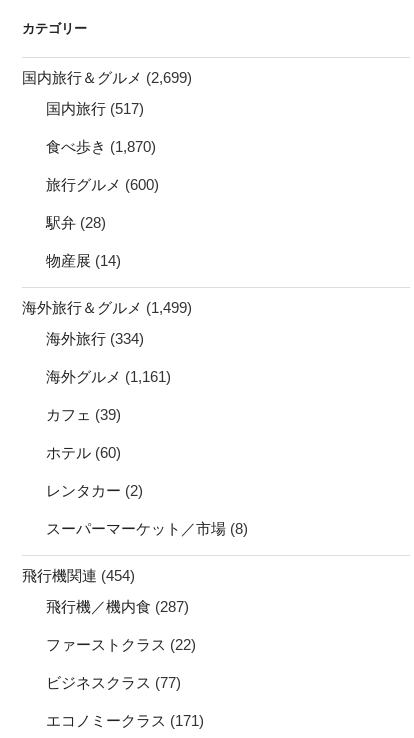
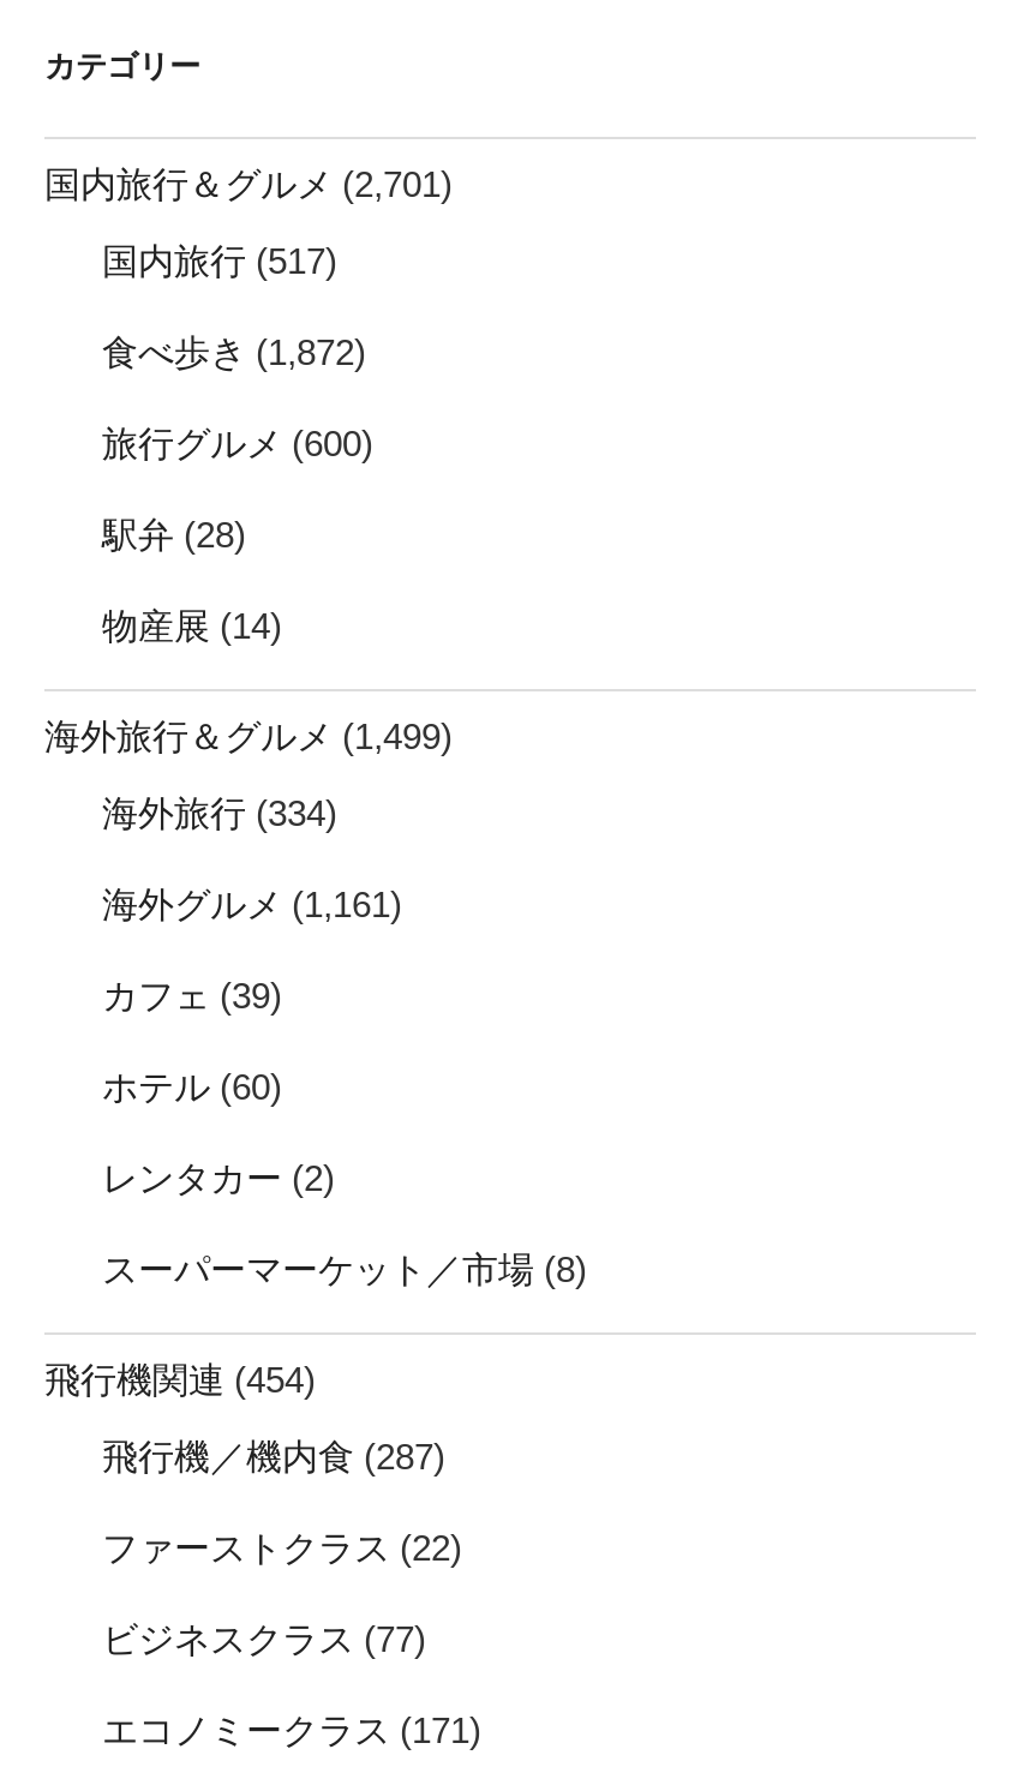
[22,68,192,85] 国内旅行＆グルメ(2,699) -> [44,164,453,205] 国内旅行＆グルメ(2,701)
[46,138,156,155] 食べ歩き(1,870) -> [102,331,366,372] 食べ歩き(1,872)

